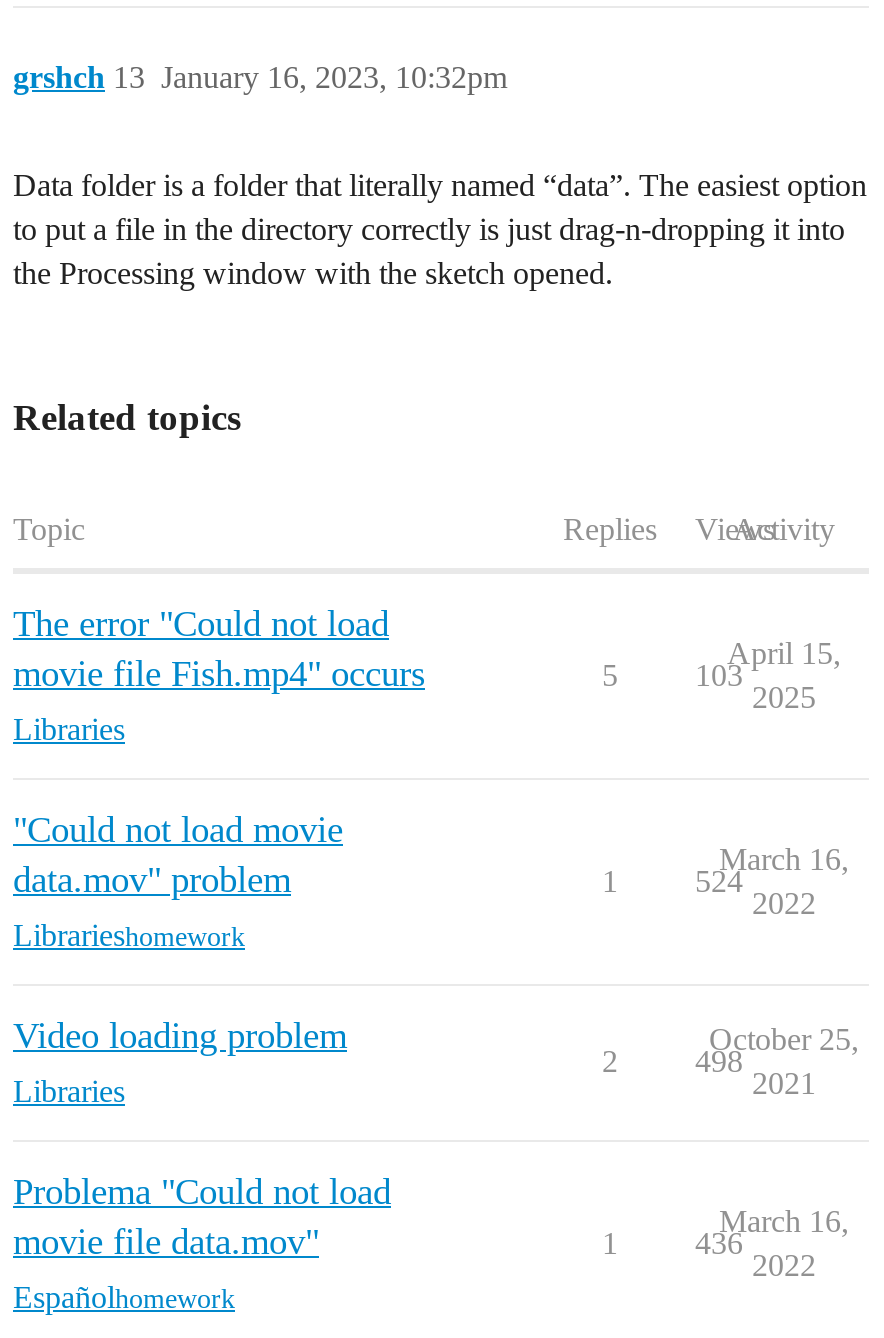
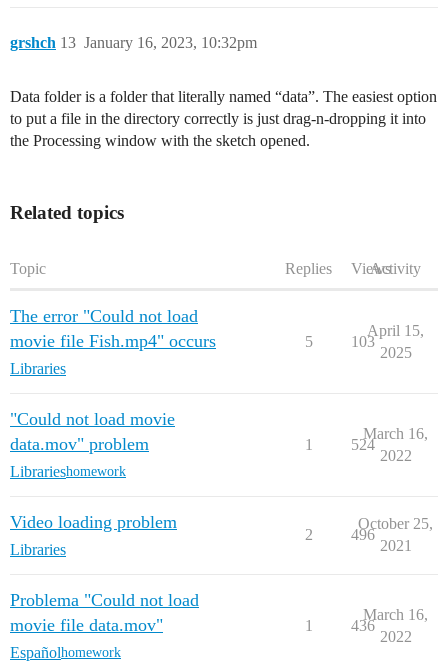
[695,1044,743,1078] 498 -> [351,526,375,543] 496

